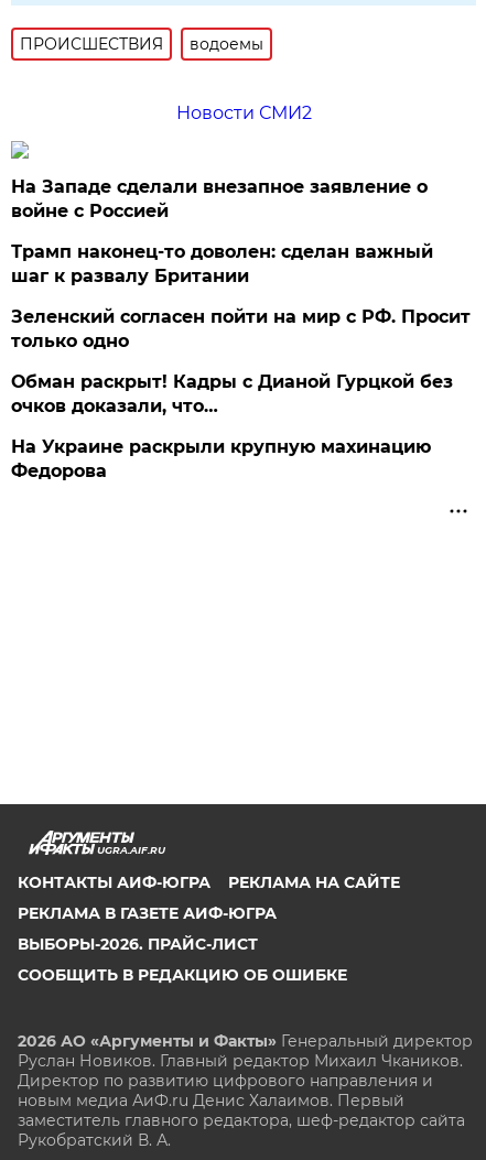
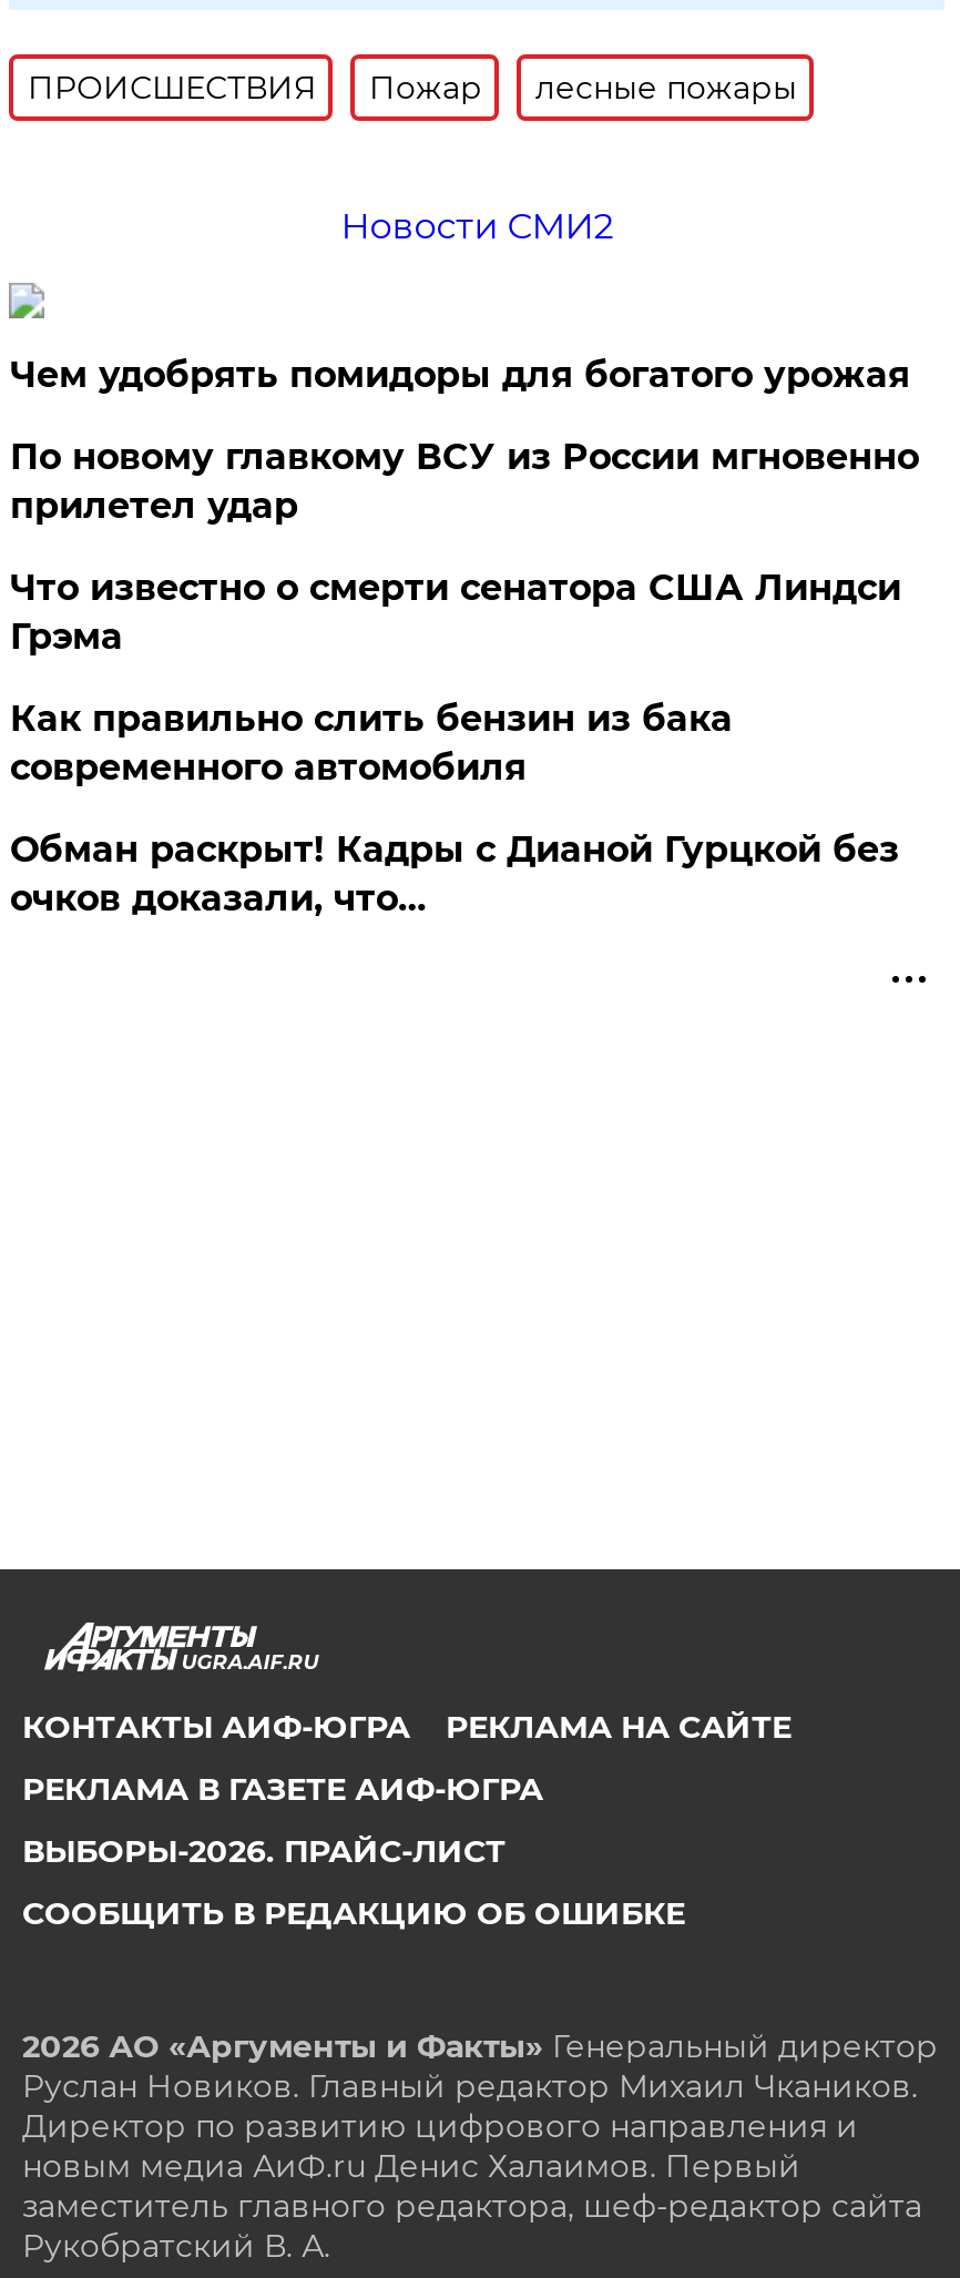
[190,34,264,54] водоемы -> [369,68,797,108] Пожар | лесные пожары
[11,176,471,351] На Западе сделали внезапное заявление о | войне с Россией | Трамп наконец-то доволен: сделан важный | шаг к развалу Британии | Зеленский согласен пойти на мир с РФ. Просит | только одно -> [10,354,919,789] Чем удобрять помидоры для богатого урожая | По новому главкому ВСУ из России мгновенно | прилетел удар | Что известно о смерти сенатора США Линдси | Грэма | Как правильно слить бензин из бака | современного автомобиля
moved [11,371,453,416] -> [10,828,899,919]: Обман раскрыт! Кадры с Дианой Гурцкой без | очков доказали, что…
[11,436,431,481] На Украине раскрыли крупную махинацию | Федорова -> none

